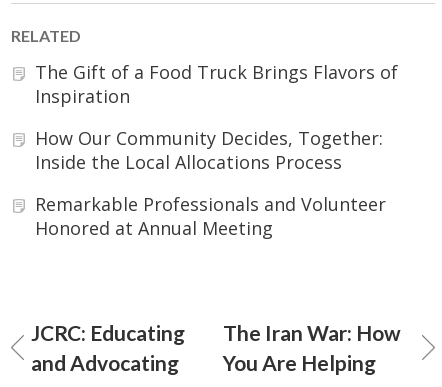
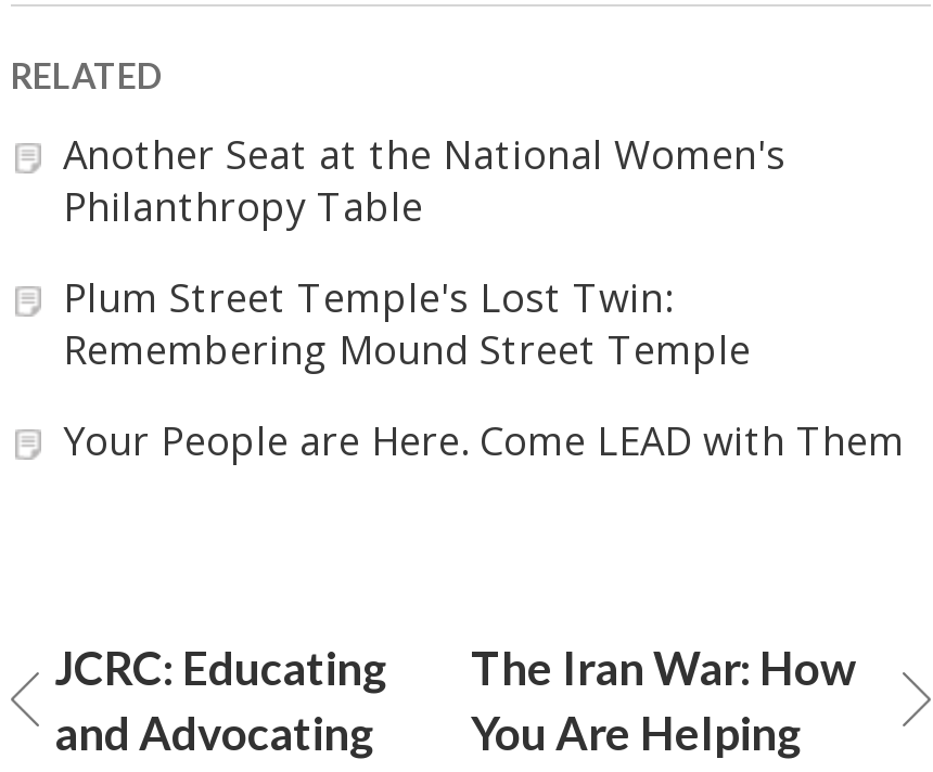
[35,60,398,108] The Gift of a Food Truck Brings Flavors of | Inspiration -> [63,128,785,232] Another Seat at the National Women's | Philanthropy Table
[35,126,383,174] How Our Community Decides, Together: | Inside the Local Allocations Process -> [63,271,751,375] Plum Street Temple's Lost Twin: | Remembering Mound Street Temple
[35,192,386,240] Remarkable Professionals and Volunteer | Honored at Annual Meeting -> [63,414,905,466] Your People are Here. Come LEAD with Them

